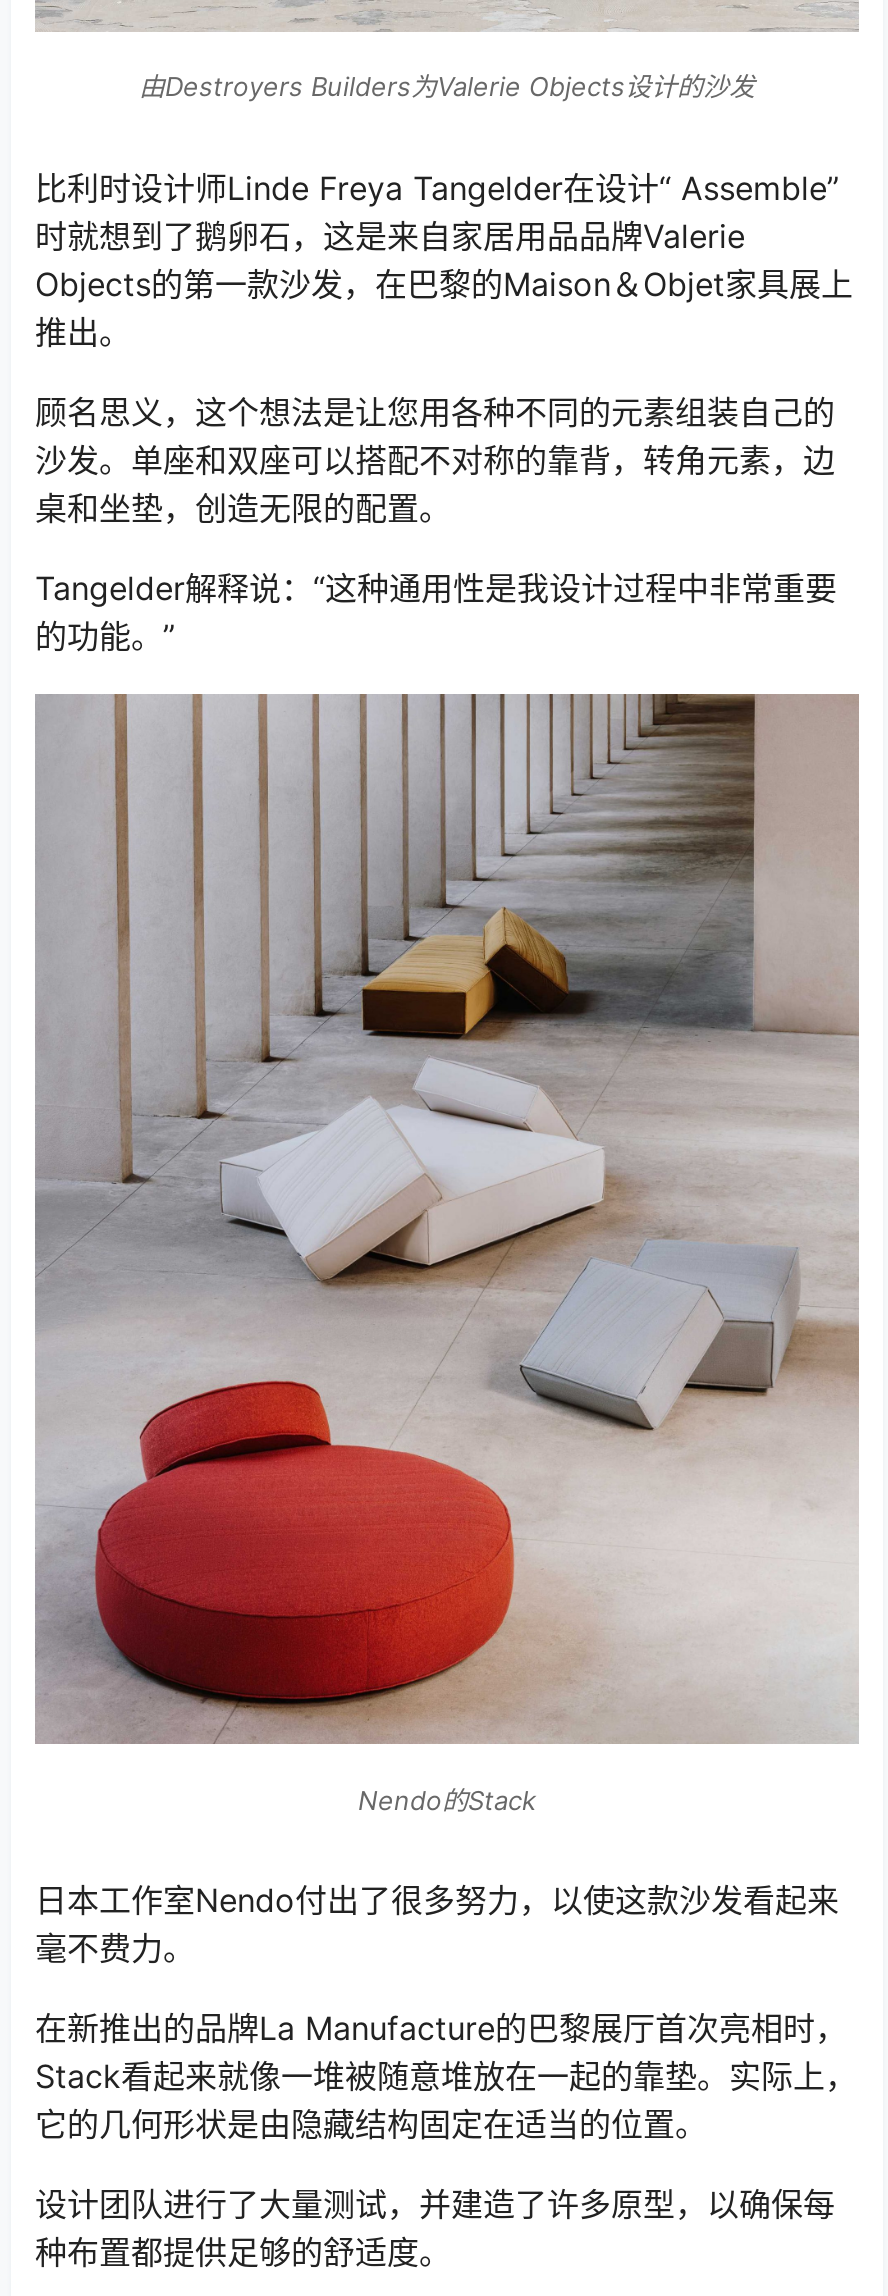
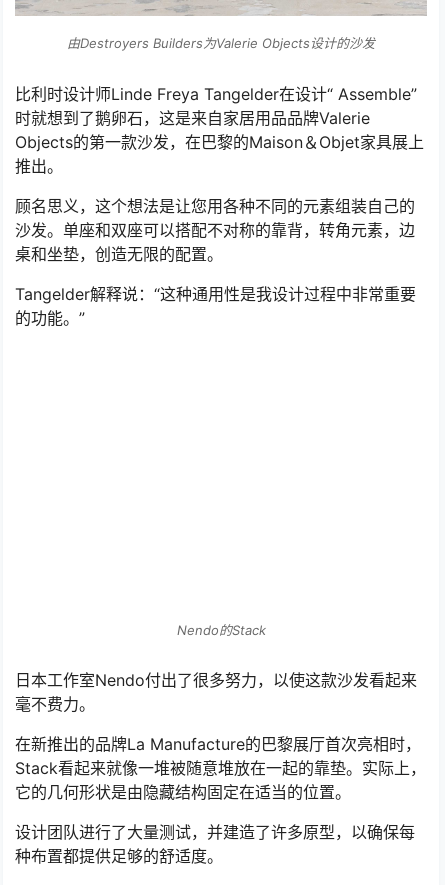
[33,692,861,1746] [image] -> none

